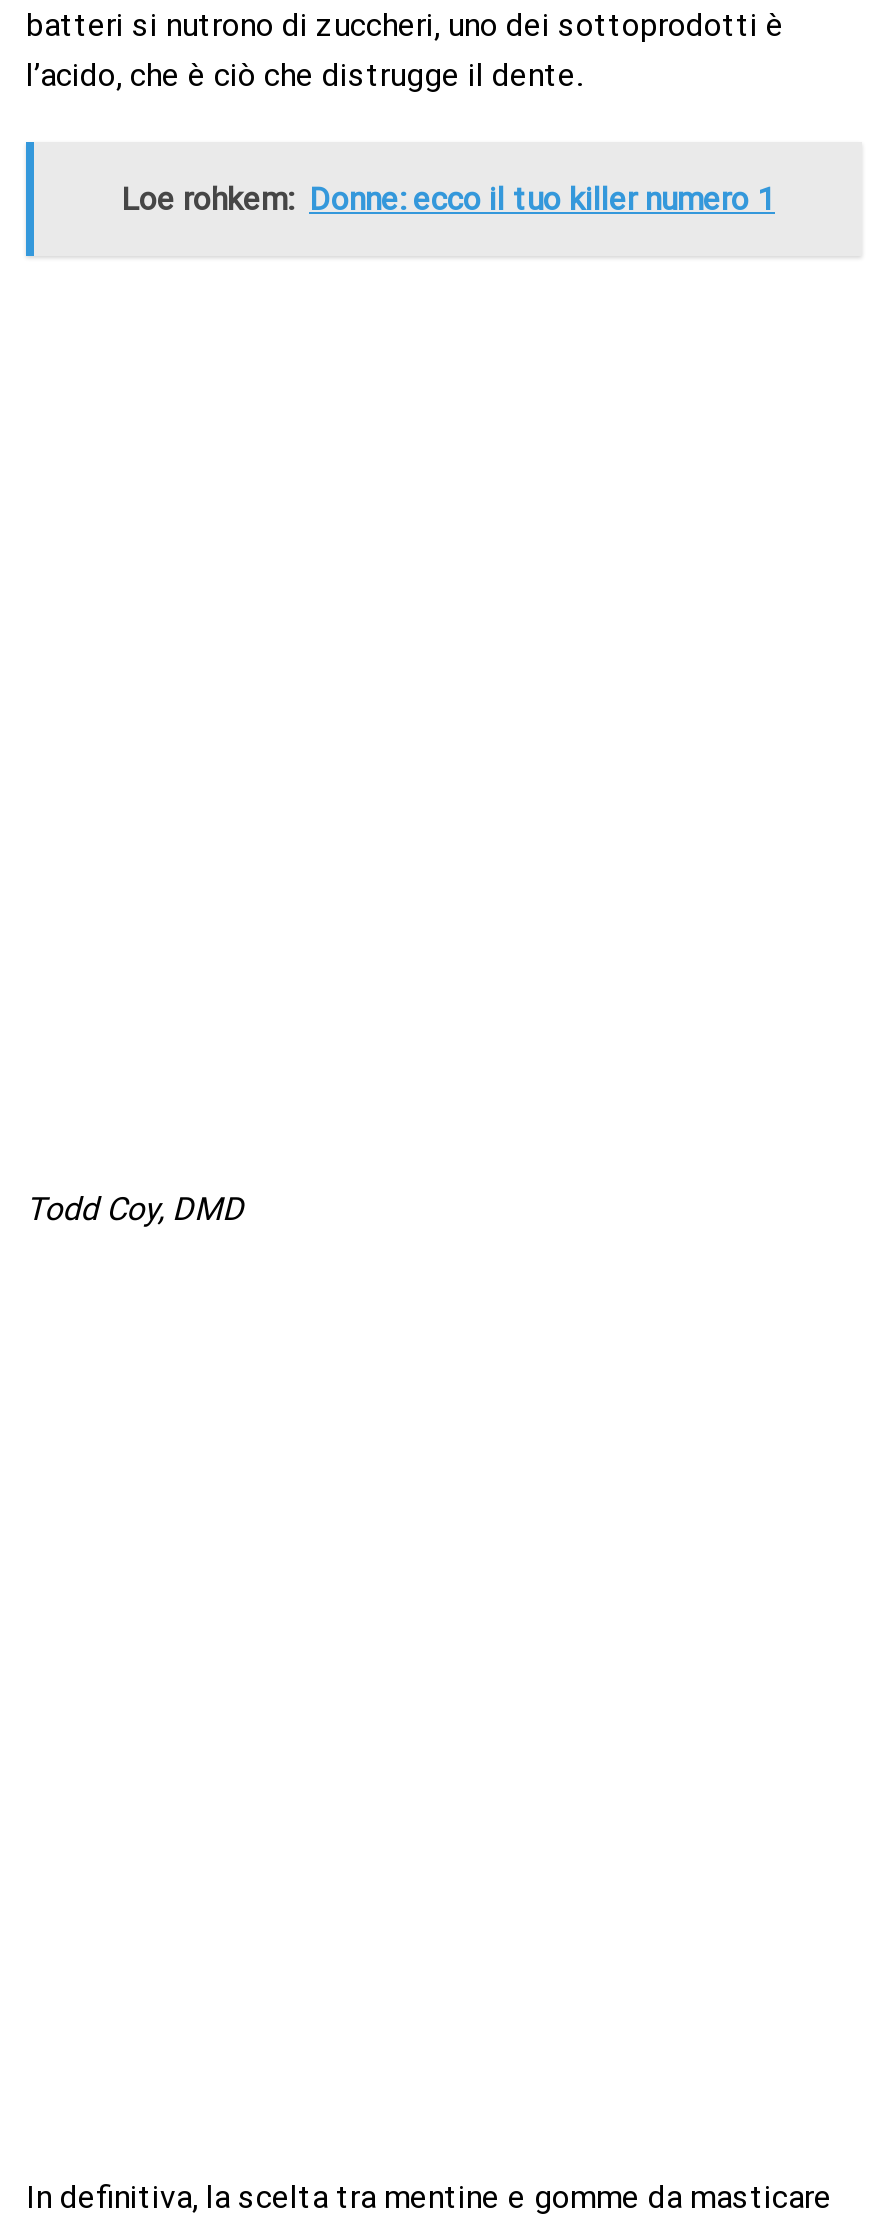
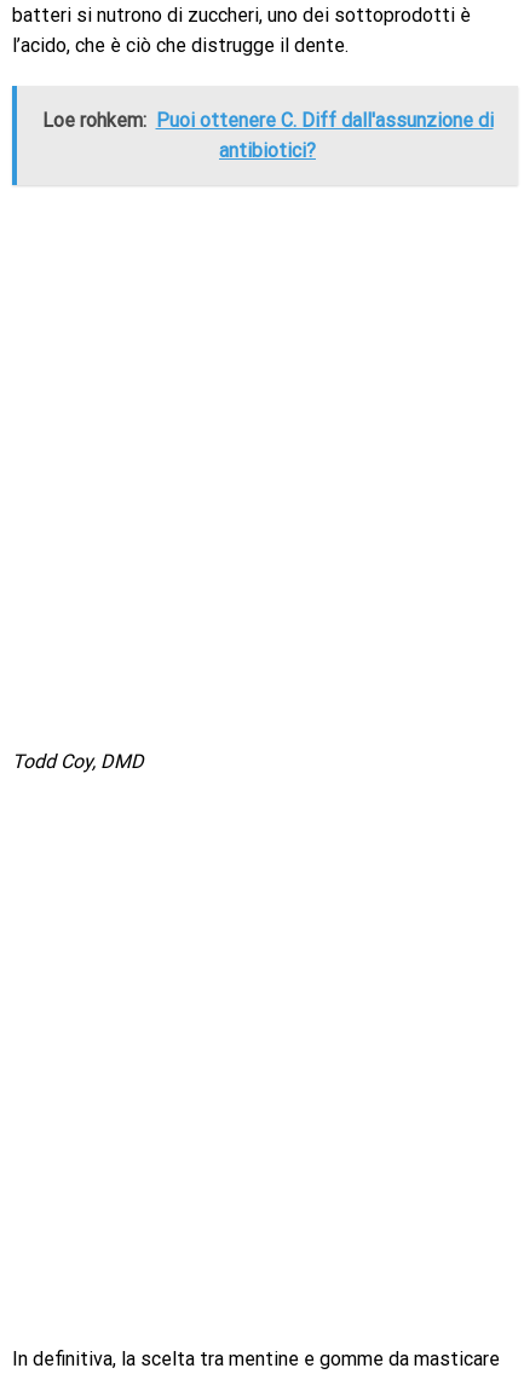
[121,180,775,218] Loe rohkem: Donne: ecco il tuo killer numero 1 -> [42,109,493,162] Loe rohkem: Puoi ottenere C. Diff dall'assunzione di | antibiotici?

